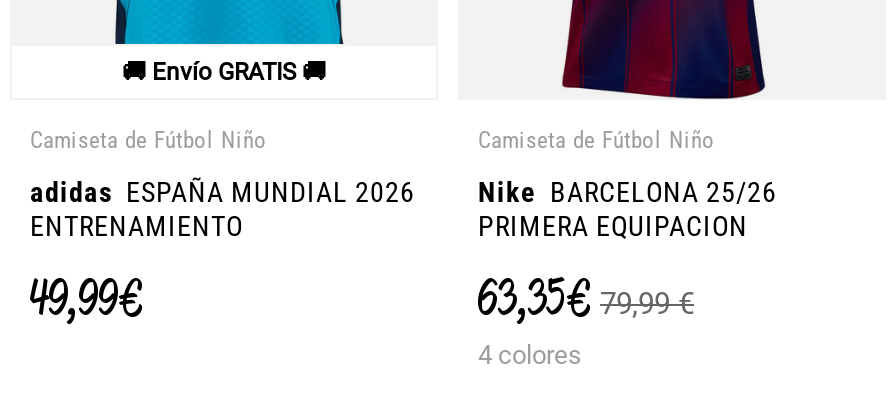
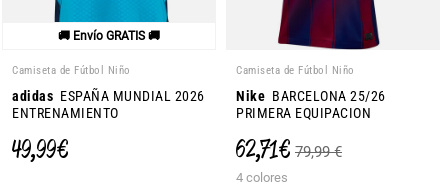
[478,266,694,330] 63,35 € 79,99 € -> [236,133,342,165] 62,71 € 79,99 €

